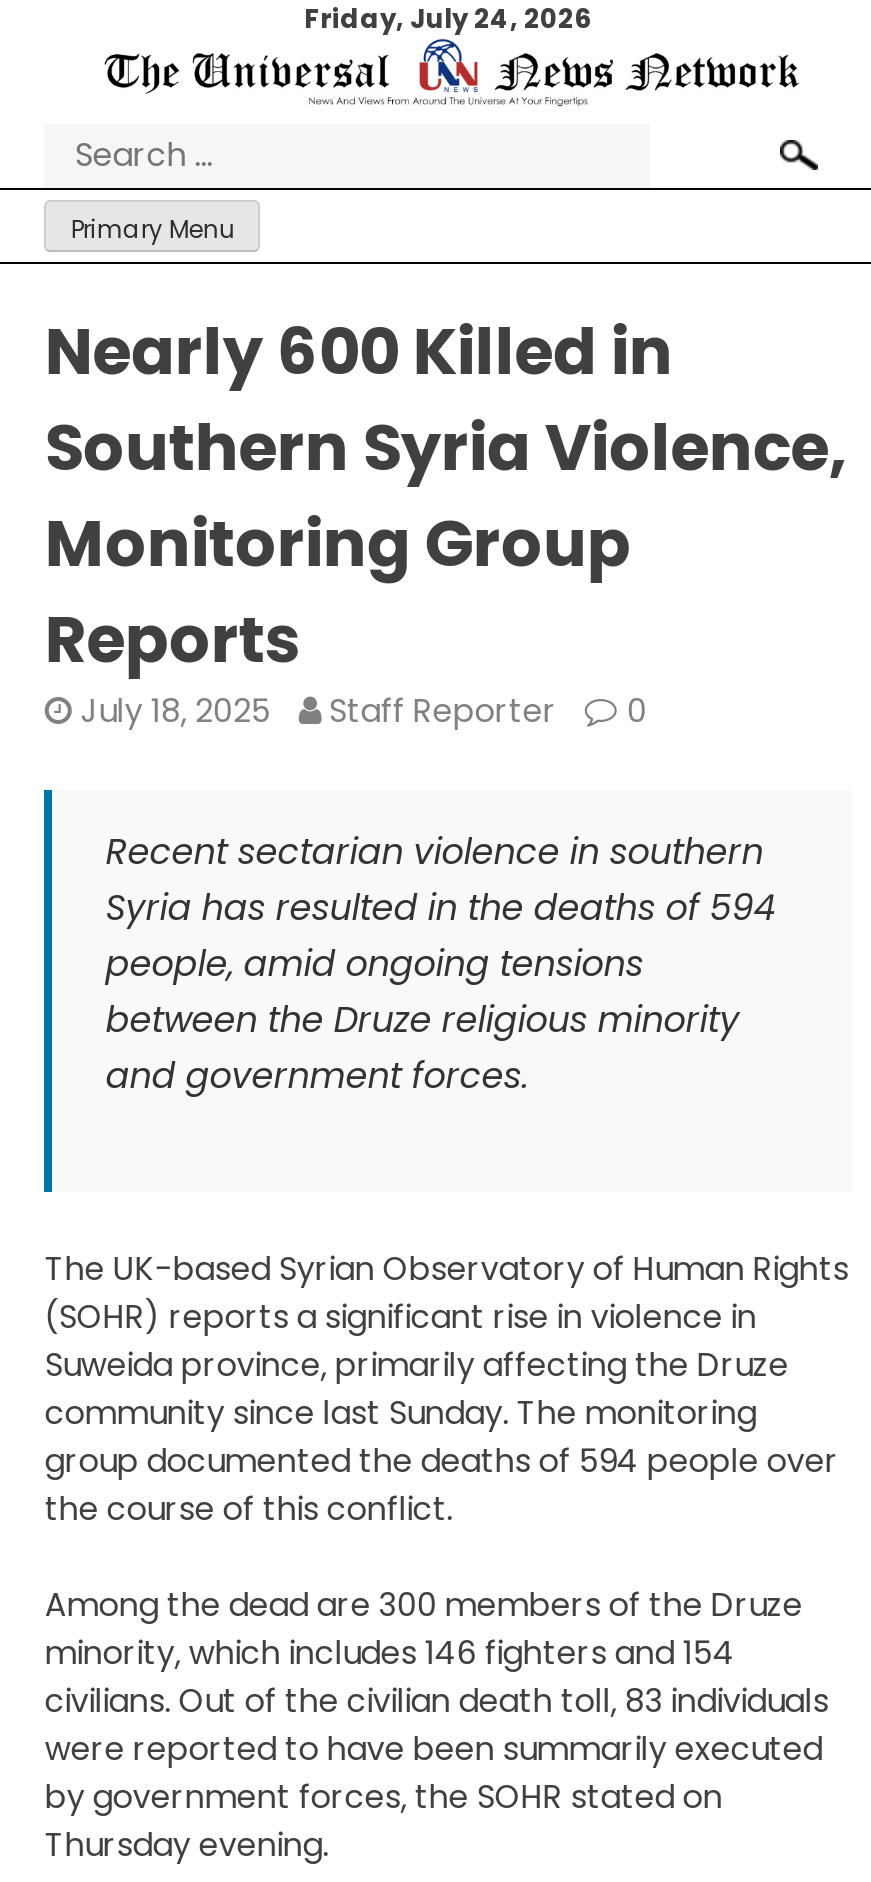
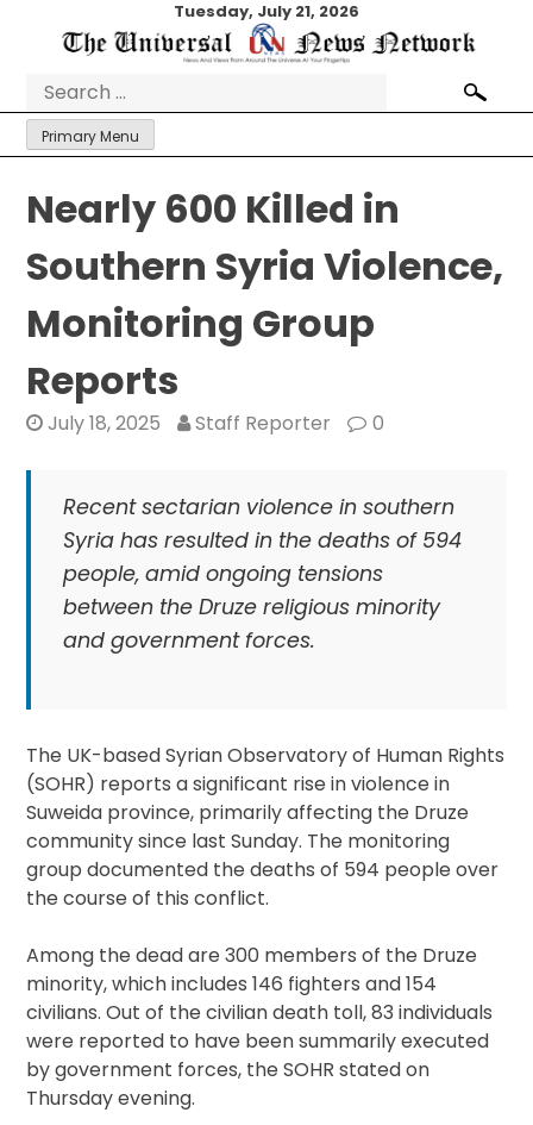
[304,0,592,38] Friday, July 24, 2026 -> [174,0,359,23] Tuesday, July 21, 2026

